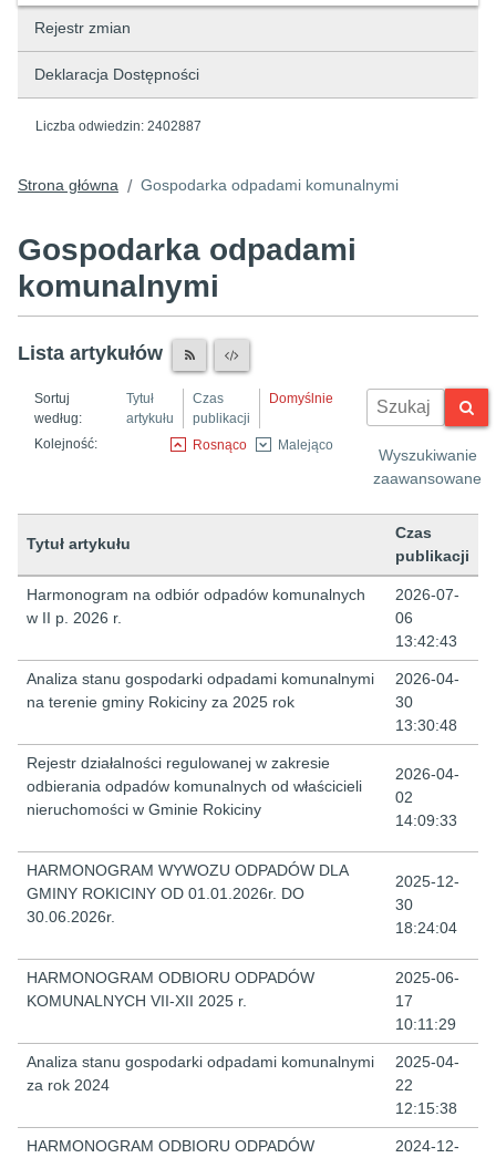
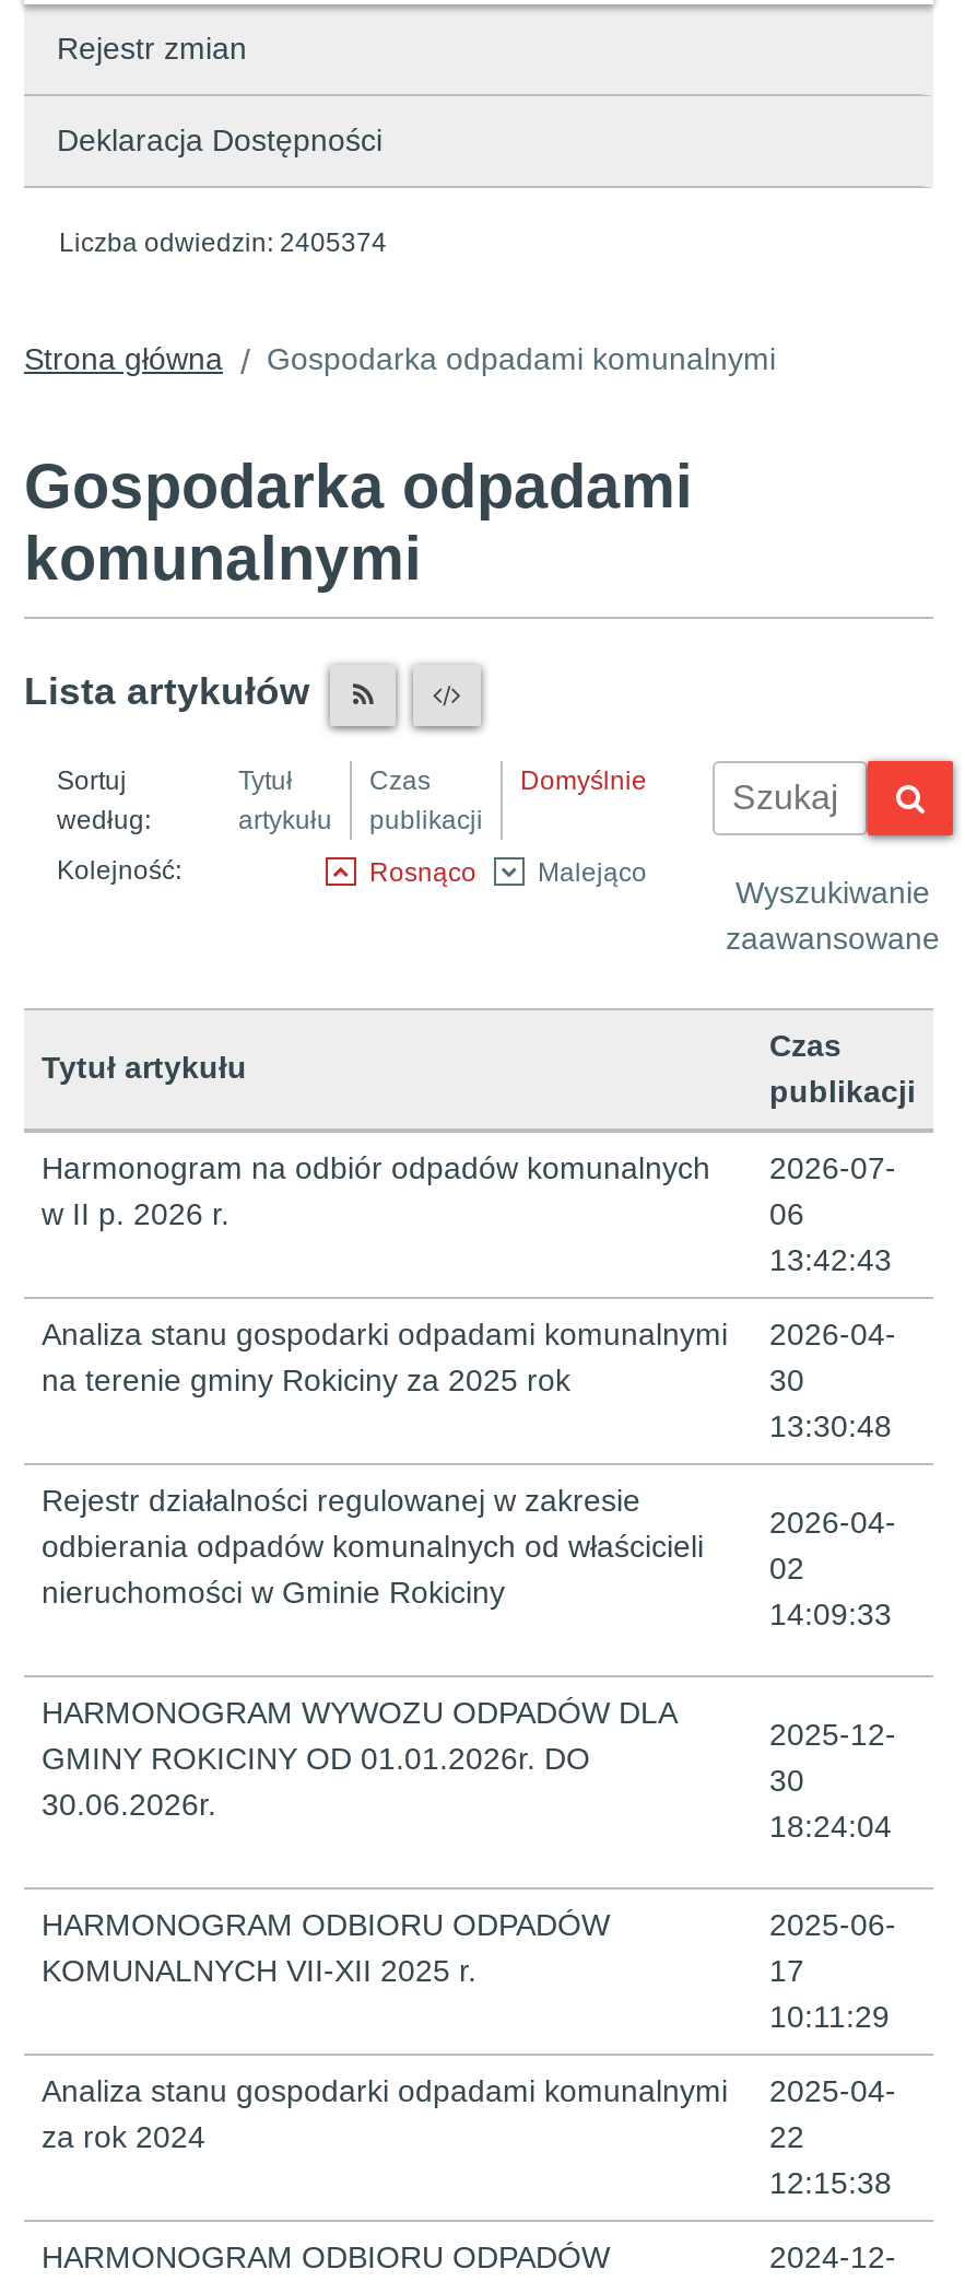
[35,118,201,134] Liczba odwiedzin: 2402887 -> [59,227,387,258] Liczba odwiedzin: 2405374

